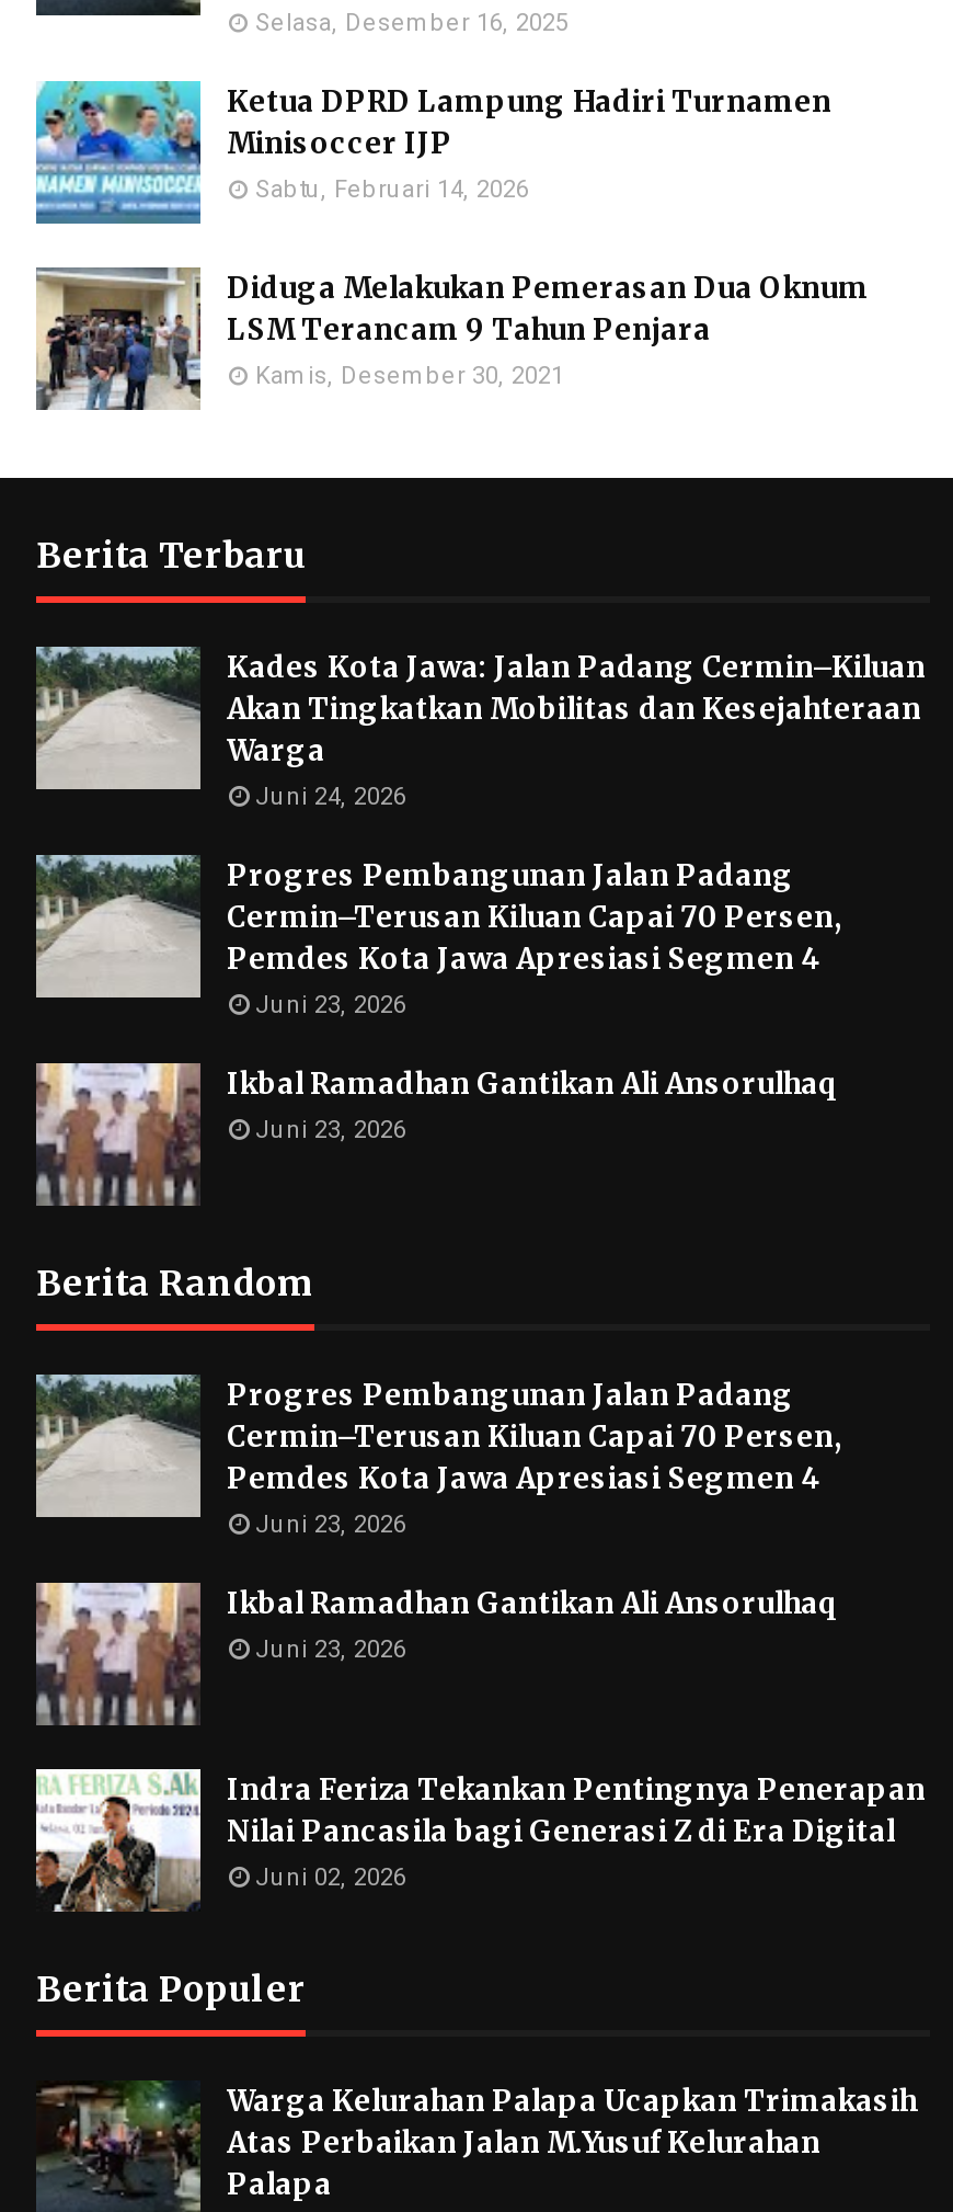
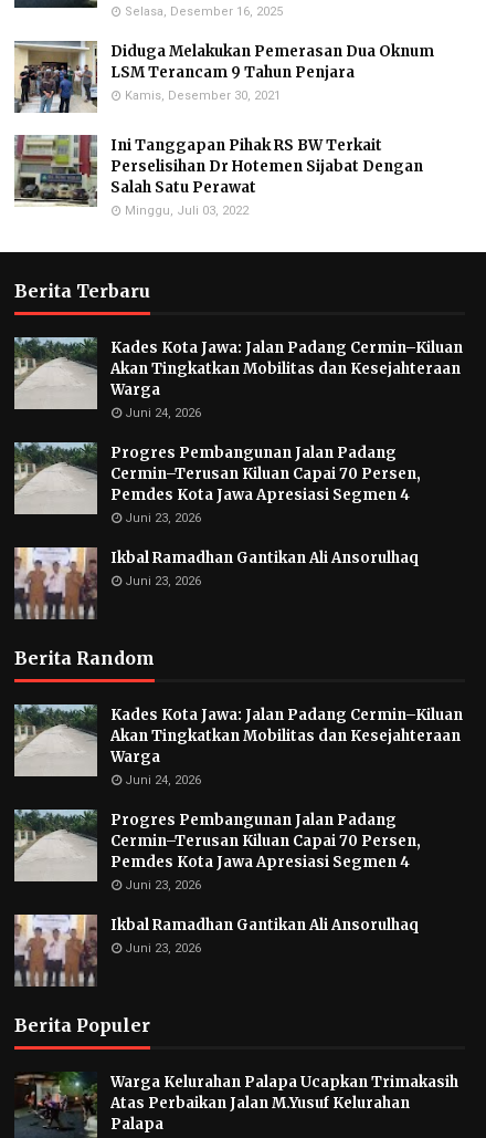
[34,79,831,226] [image] | Ketua DPRD Lampung Hadiri Turnamen | Minisoccer IJP | Sabtu, Februari 14, 2026 -> none
moved [34,265,869,414] -> [13,40,434,115]: [image] | Diduga Melakukan Pemerasan Dua Oknum | LSM Terancam 9 Tahun Penjara | Kamis, Desember 30, 2021
none -> [13,134,423,218] [image] | Ini Tanggapan Pihak RS BW Terkait | Perselisihan Dr Hotemen Sijabat Dengan | Salah Satu Perawat | Minggu, Juli 03, 2022
none -> [110,706,463,787] Kades Kota Jawa: Jalan Padang Cermin–Kiluan | Akan Tingkatkan Mobilitas dan Kesejahteraan | Warga | Juni 24, 2026
moved [32,1370,842,1664] -> [12,807,421,956]: [image] | Progres Pembangunan Jalan Padang | Cermin–Terusan Kiluan Capai 70 Persen, | Pemdes Kota Jawa Apresiasi Segmen 4 | Juni 23, 2026 | Ikbal Ramadhan Gantikan Ali Ansorulhaq | Juni 23, 2026
[34,1767,926,1912] [image] | Indra Feriza Tekankan Pentingnya Penerapan | Nilai Pancasila bagi Generasi Z di Era Digital | Juni 02, 2026 -> none

